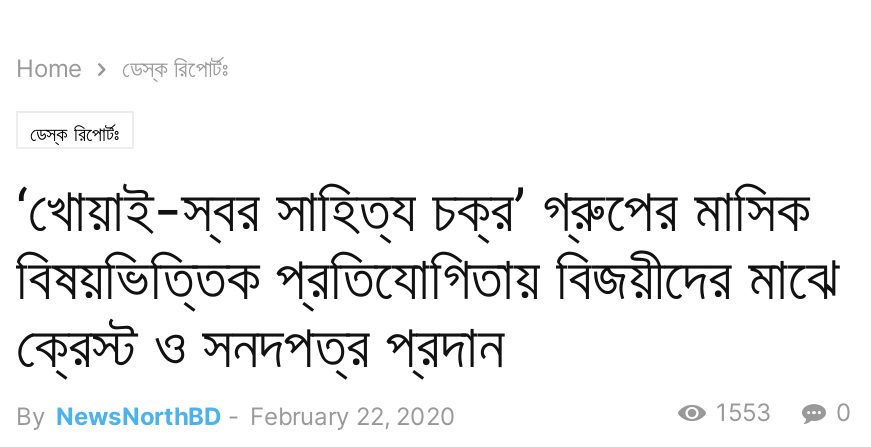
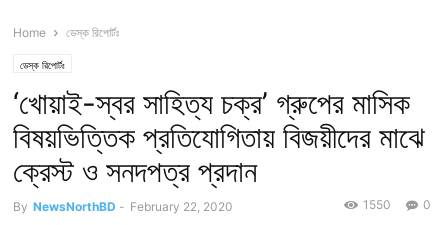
[716,397,772,427] 1553 -> [363,197,391,212] 1550

